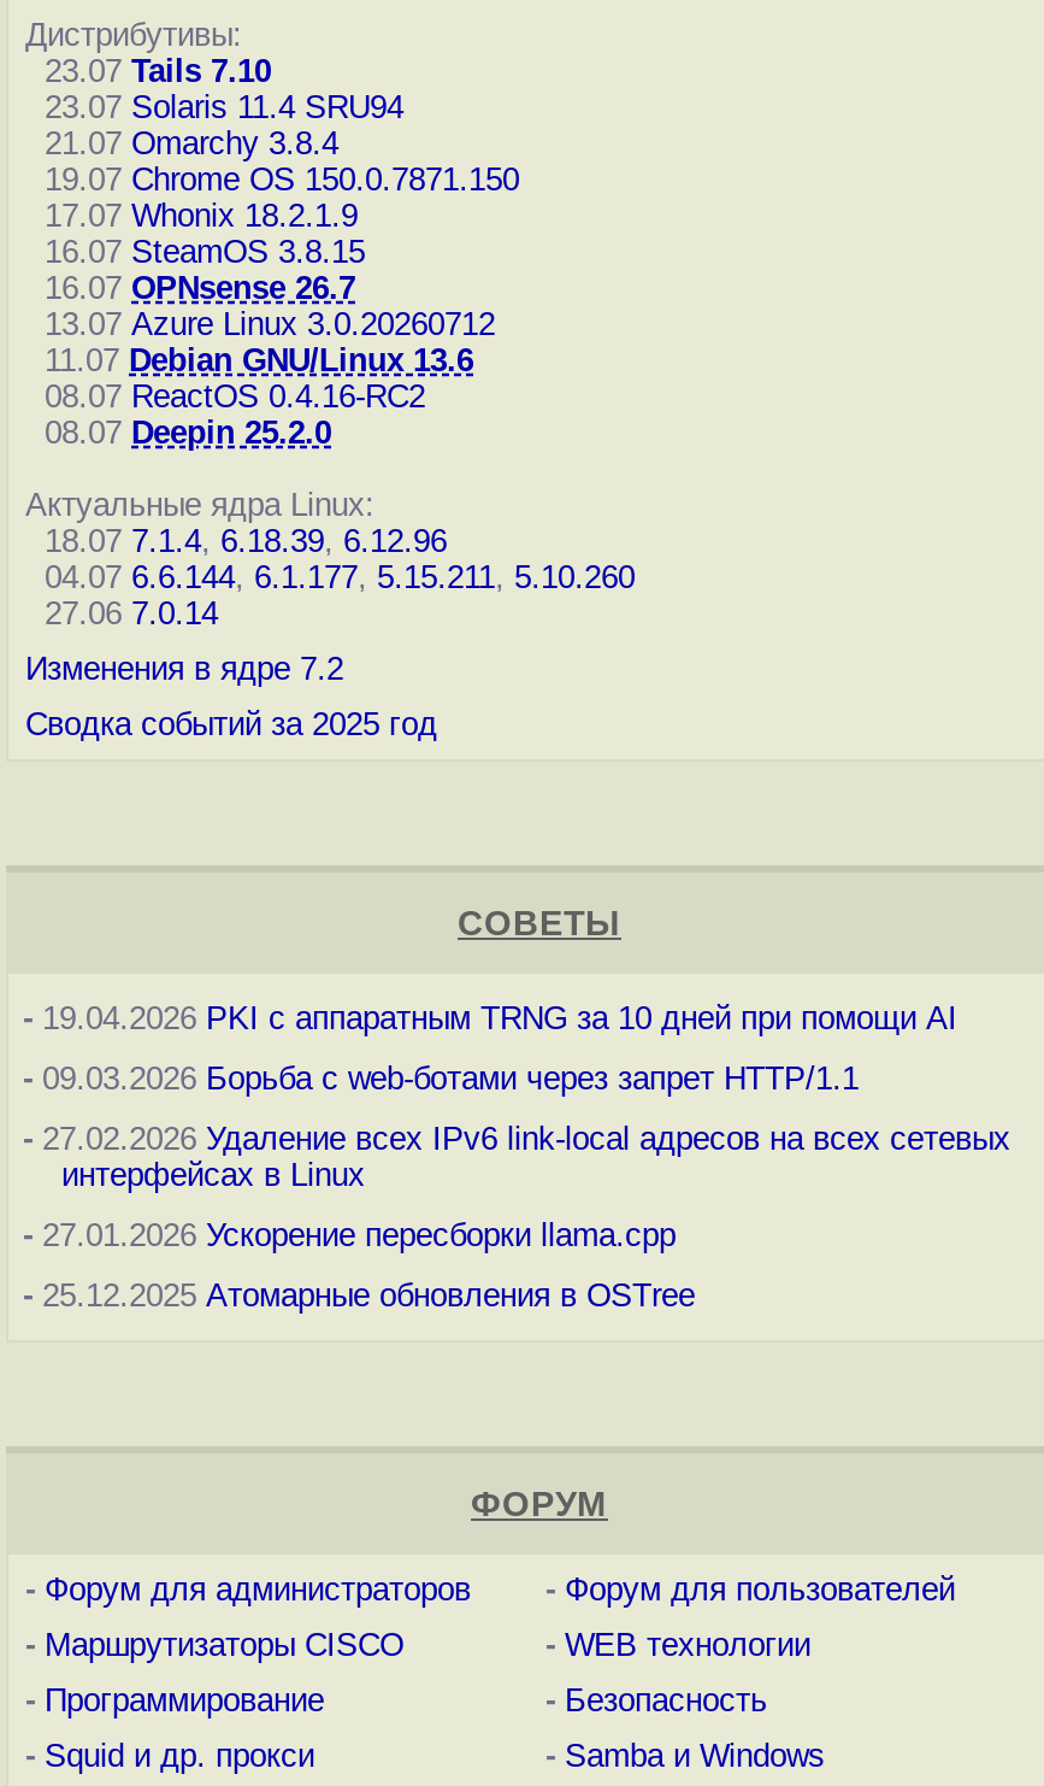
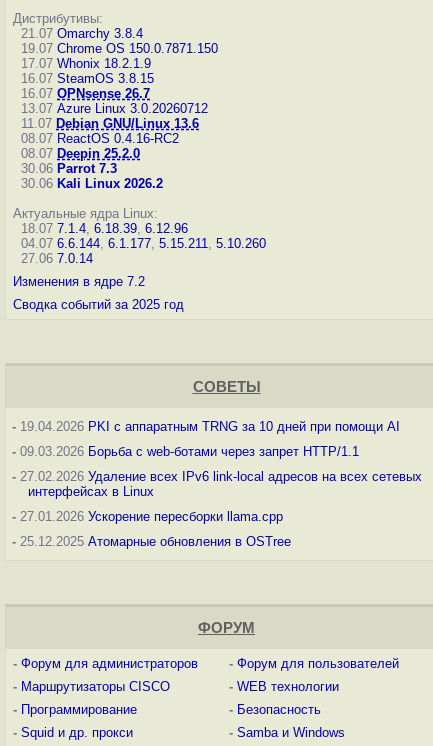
[25,53,403,125] 23.07 Tails 7.10 | 23.07 Solaris 11.4 SRU94 -> none
moved [25,125,519,451] -> [13,26,218,161]: 21.07 Omarchy 3.8.4 | 19.07 Chrome OS 150.0.7871.150 | 17.07 Whonix 18.2.1.9 | ... | 08.07 ReactOS 0.4.16-RC2 | 08.07 Deepin 25.2.0
none -> [13,161,163,191] 30.06 Parrot 7.3 | 30.06 Kali Linux 2026.2

